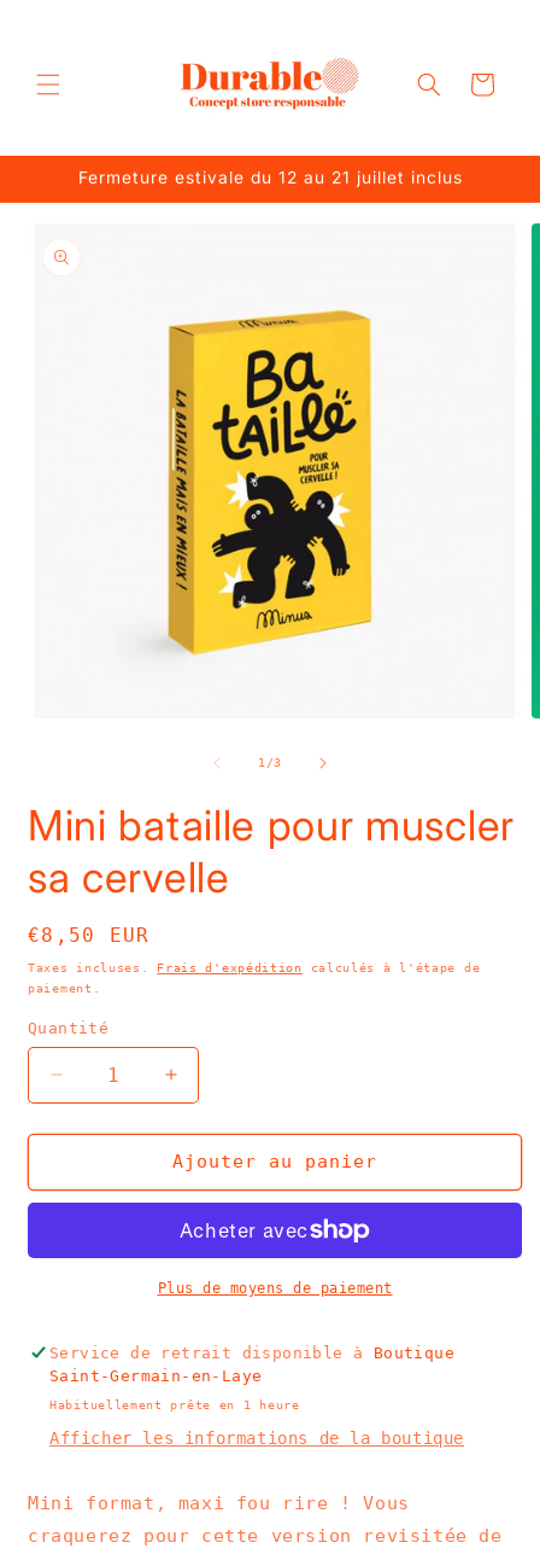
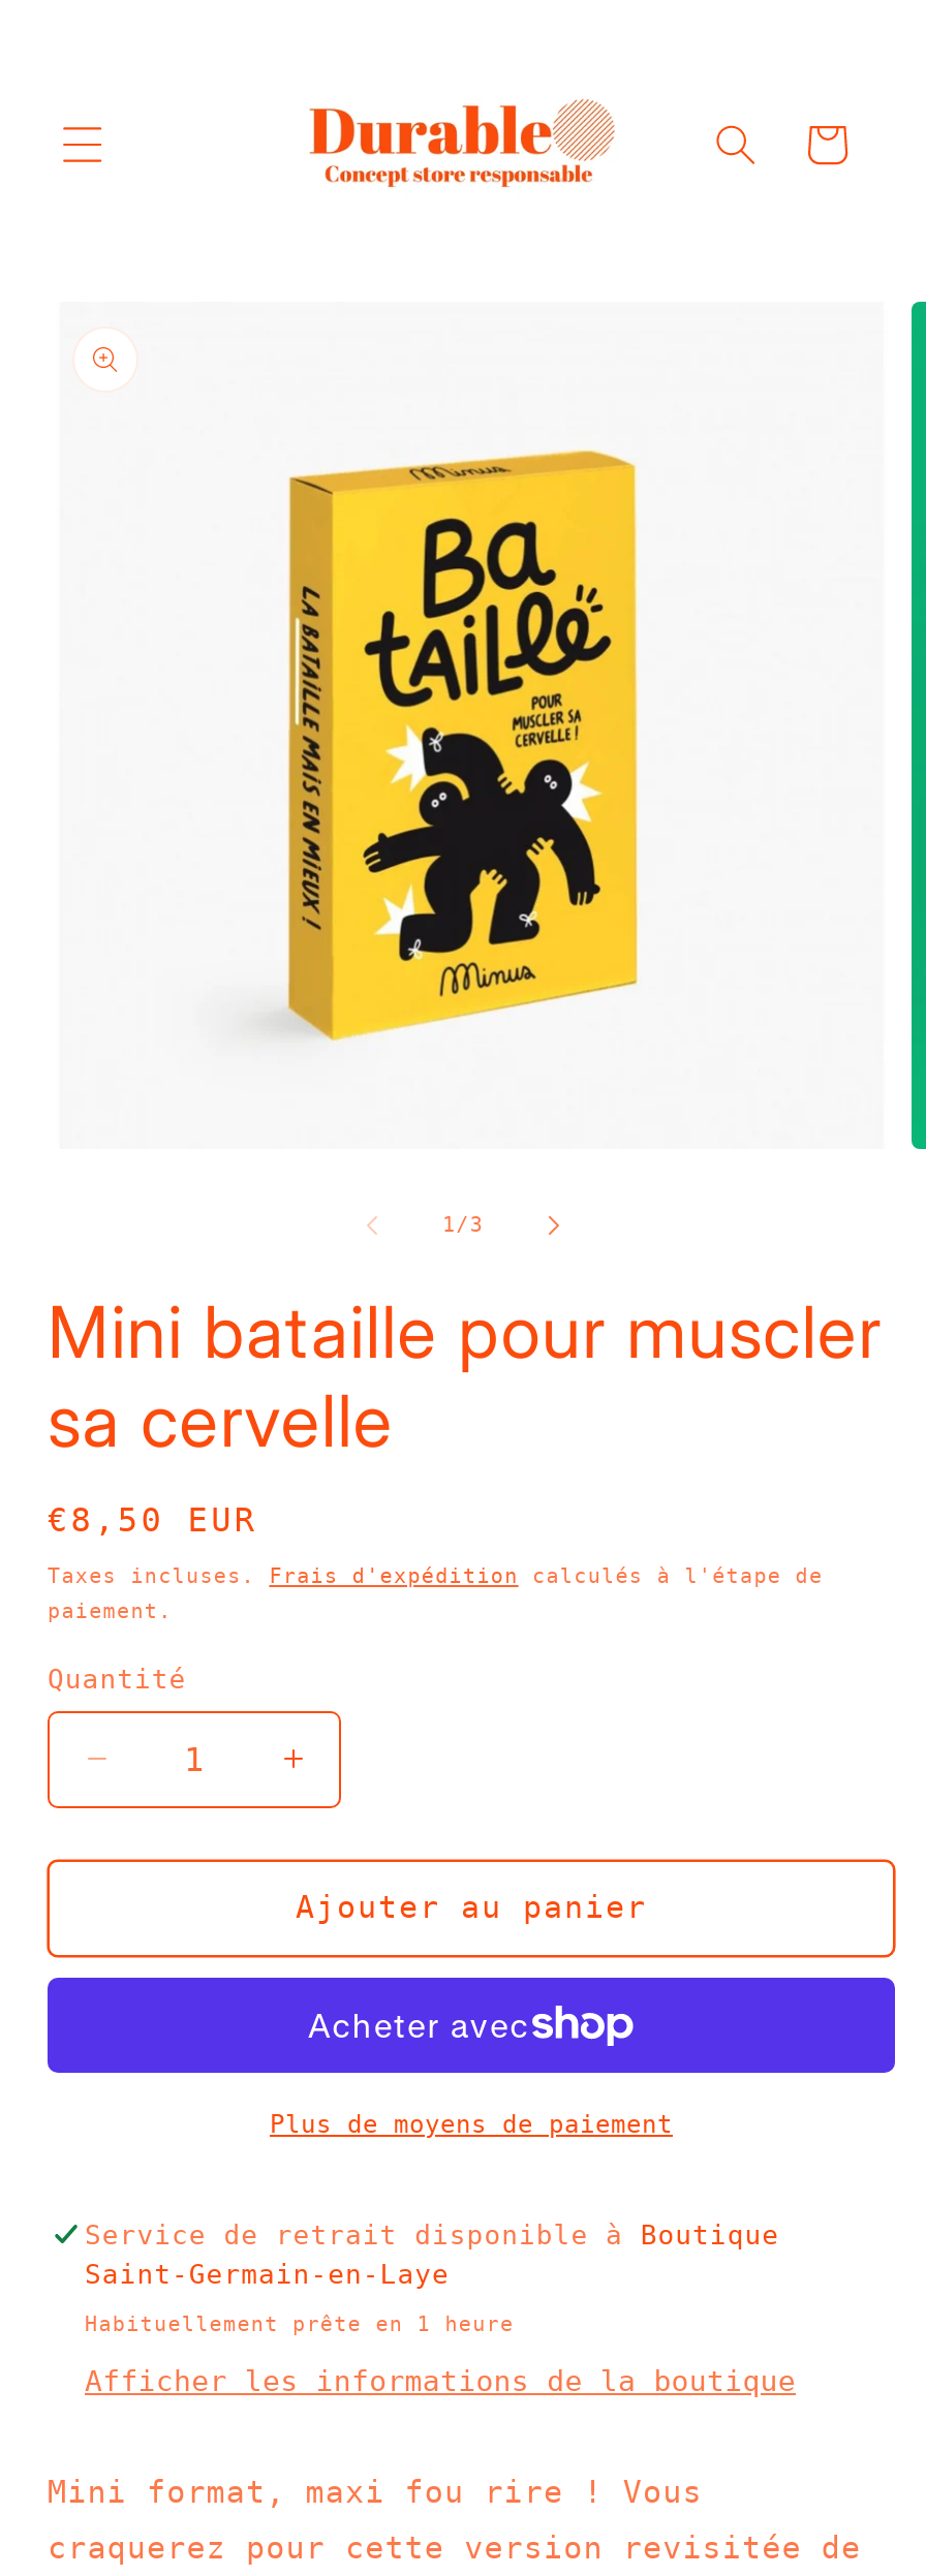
[78,167,462,187] Fermeture estivale du 12 au 21 juillet inclus -> none

